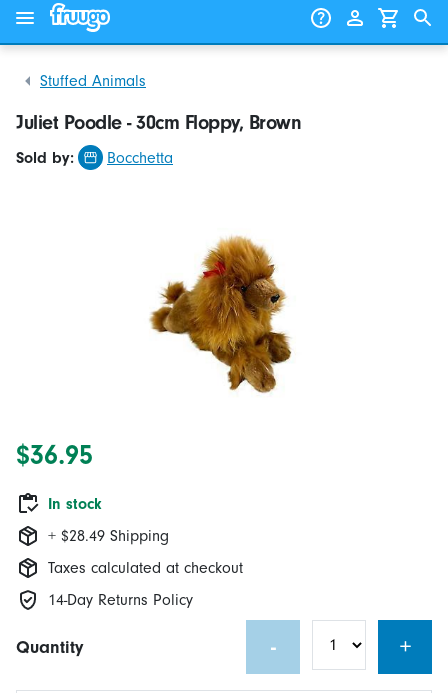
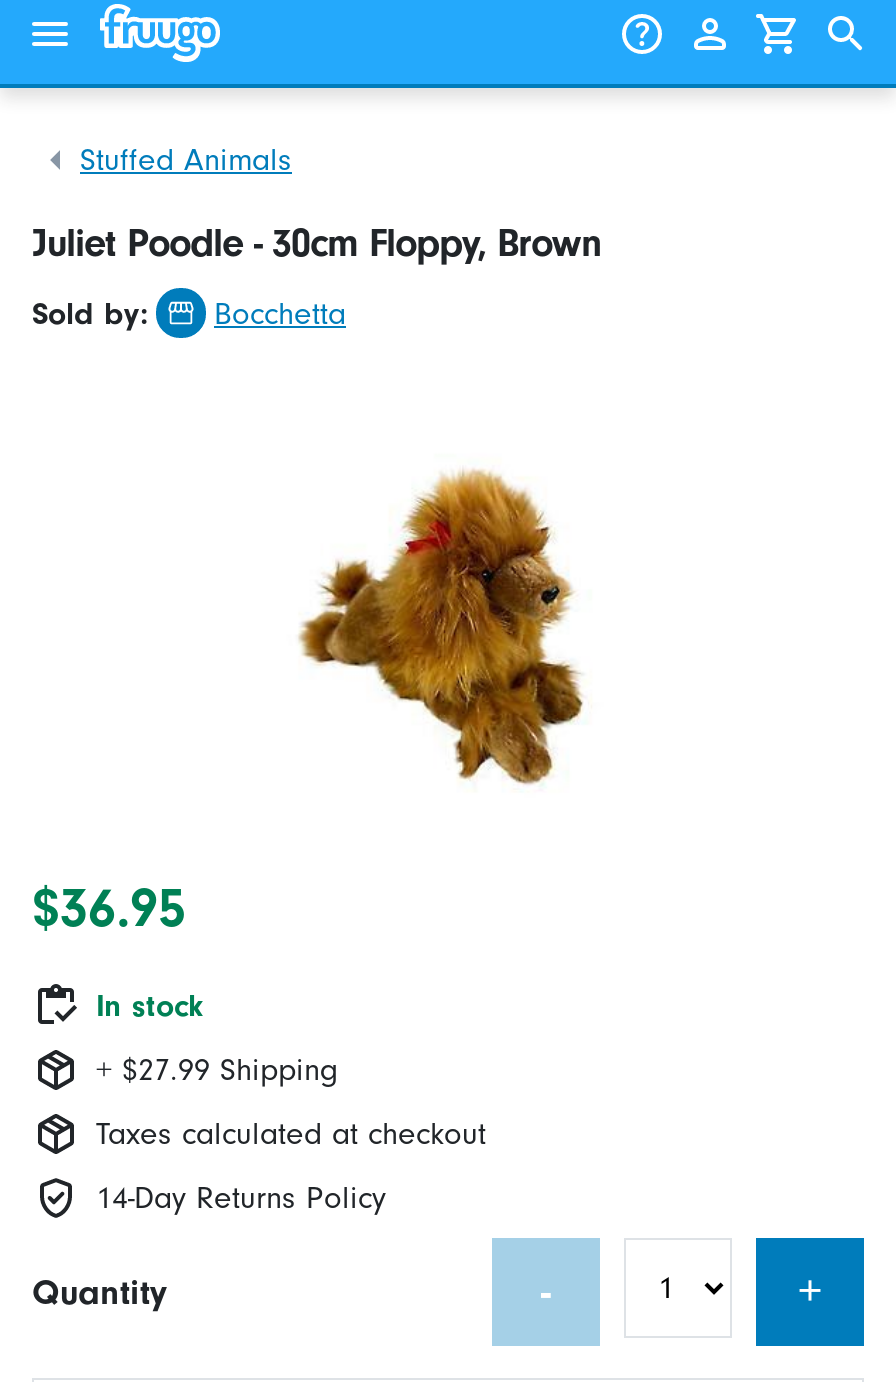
[48,527,169,545] + $28.49 Shipping -> [96,1052,338,1088] + $27.99 Shipping

